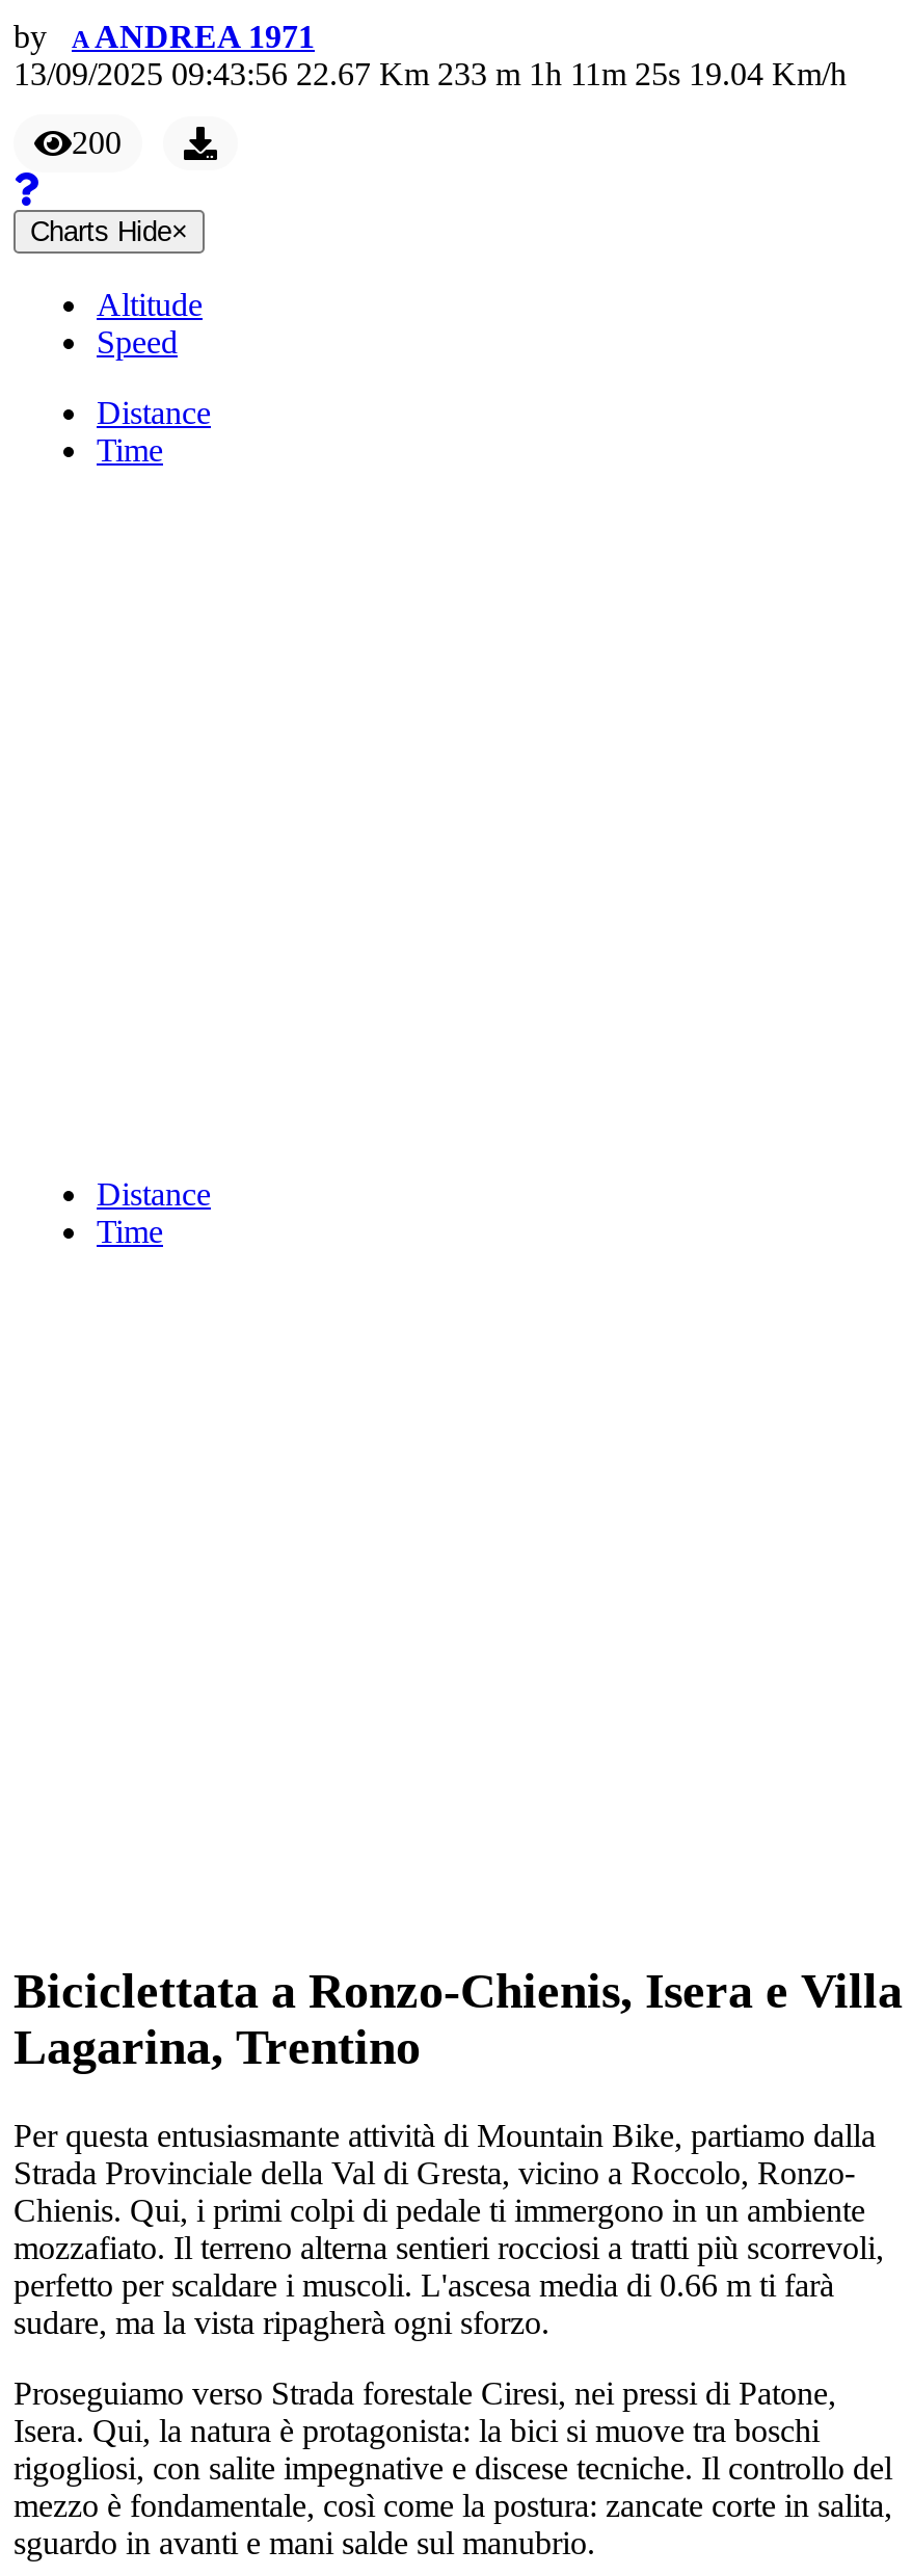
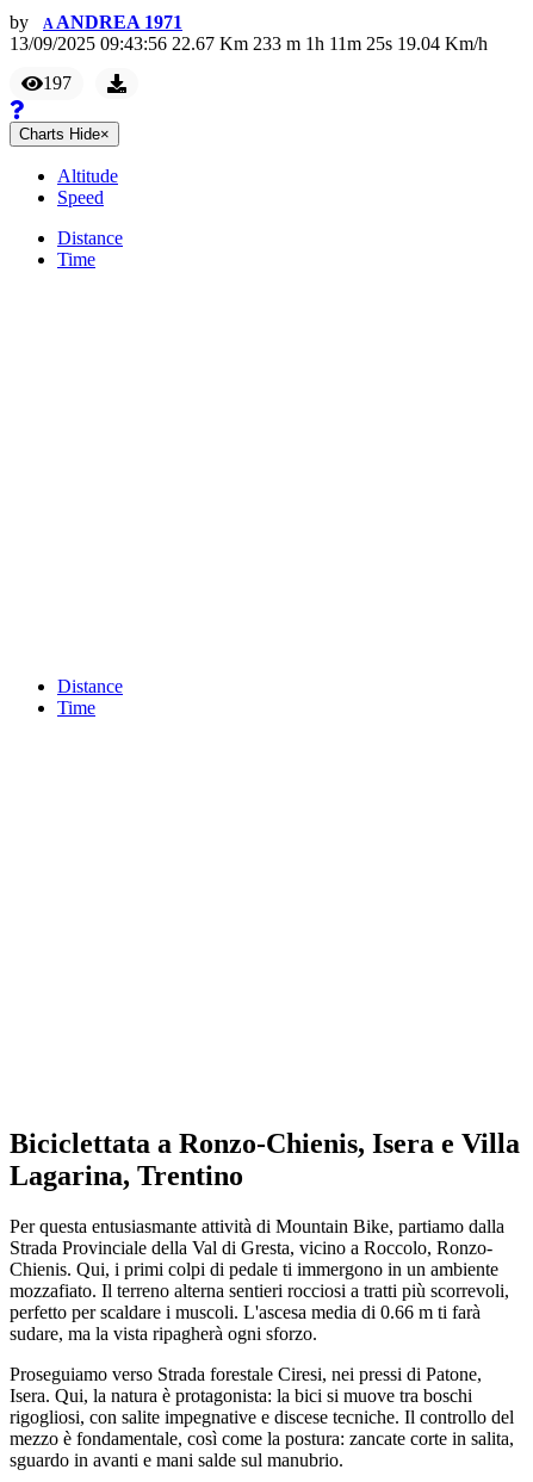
[72,124,122,159] 200 -> [43,72,72,92] 197

